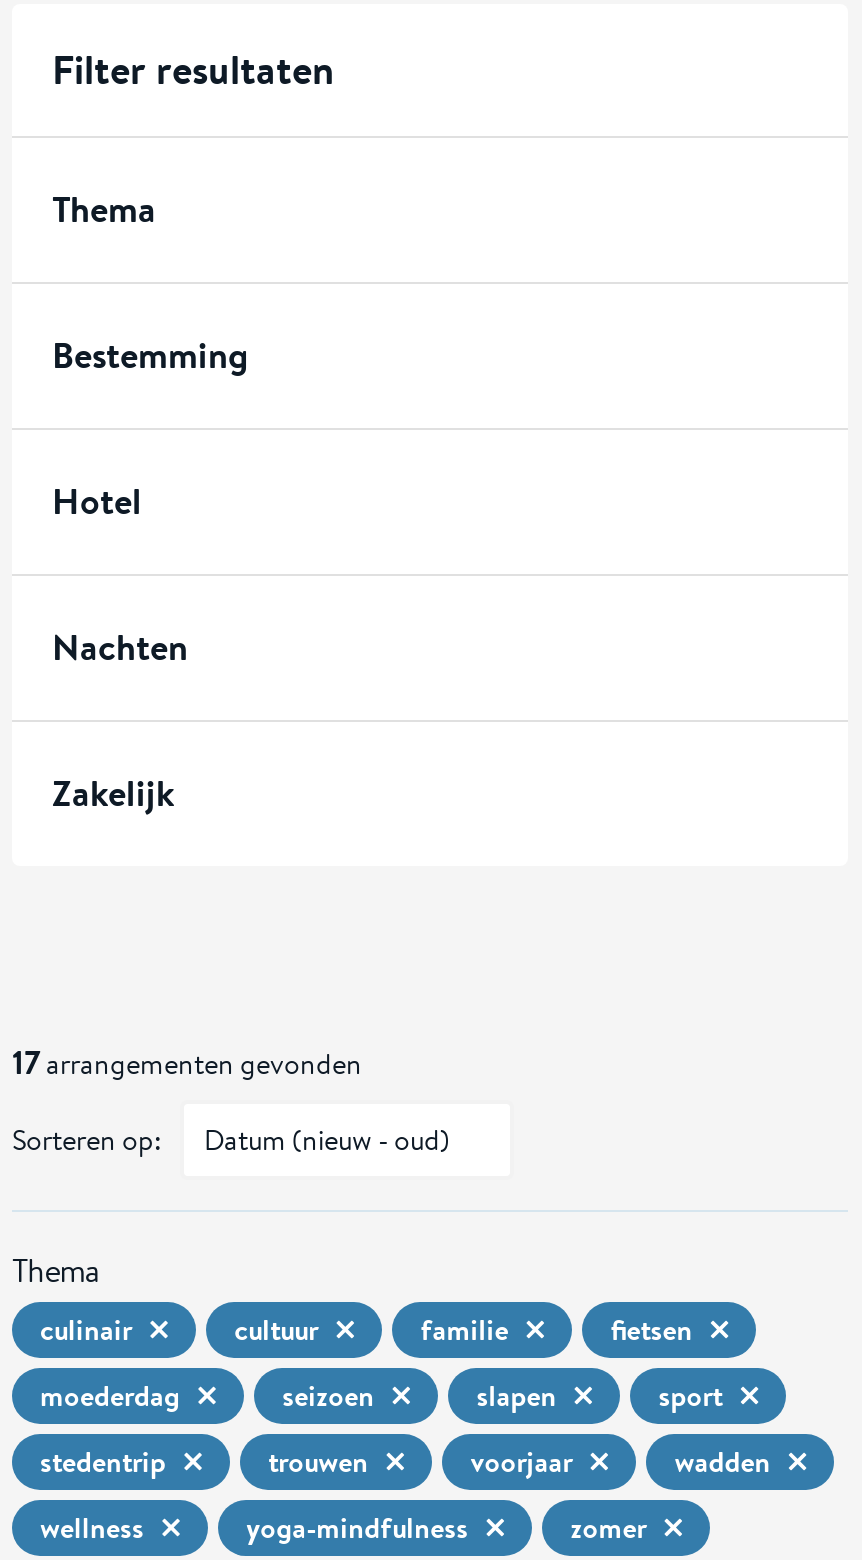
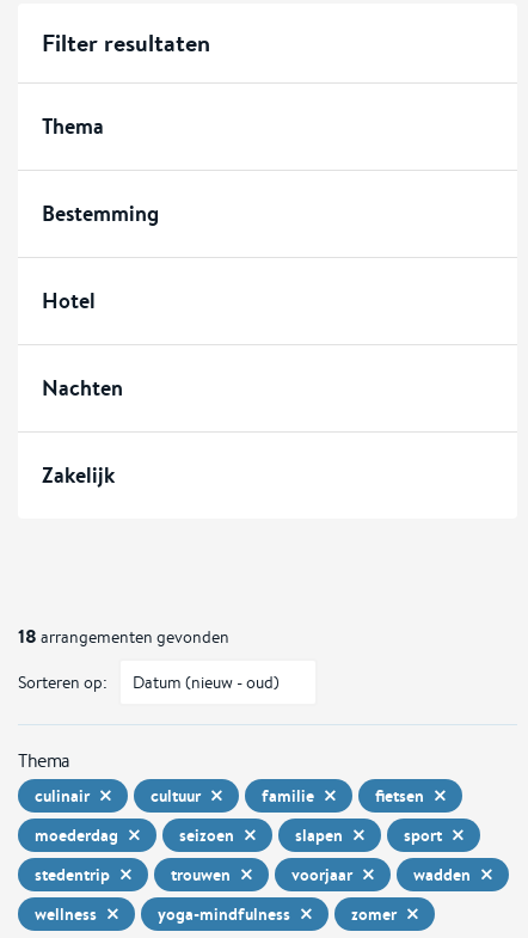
[12,1040,362,1084] 17arrangementen gevonden -> [18,623,229,649] 18arrangementen gevonden

